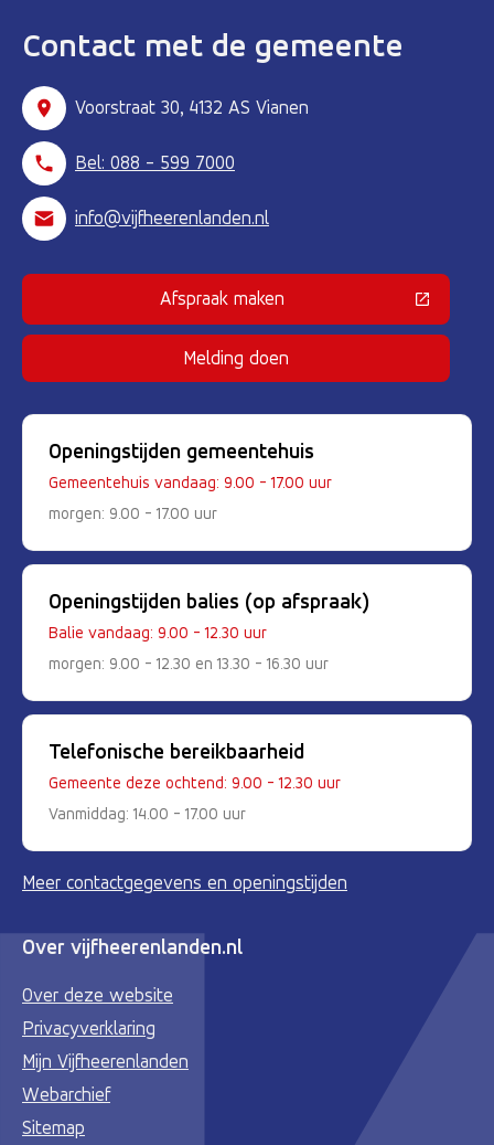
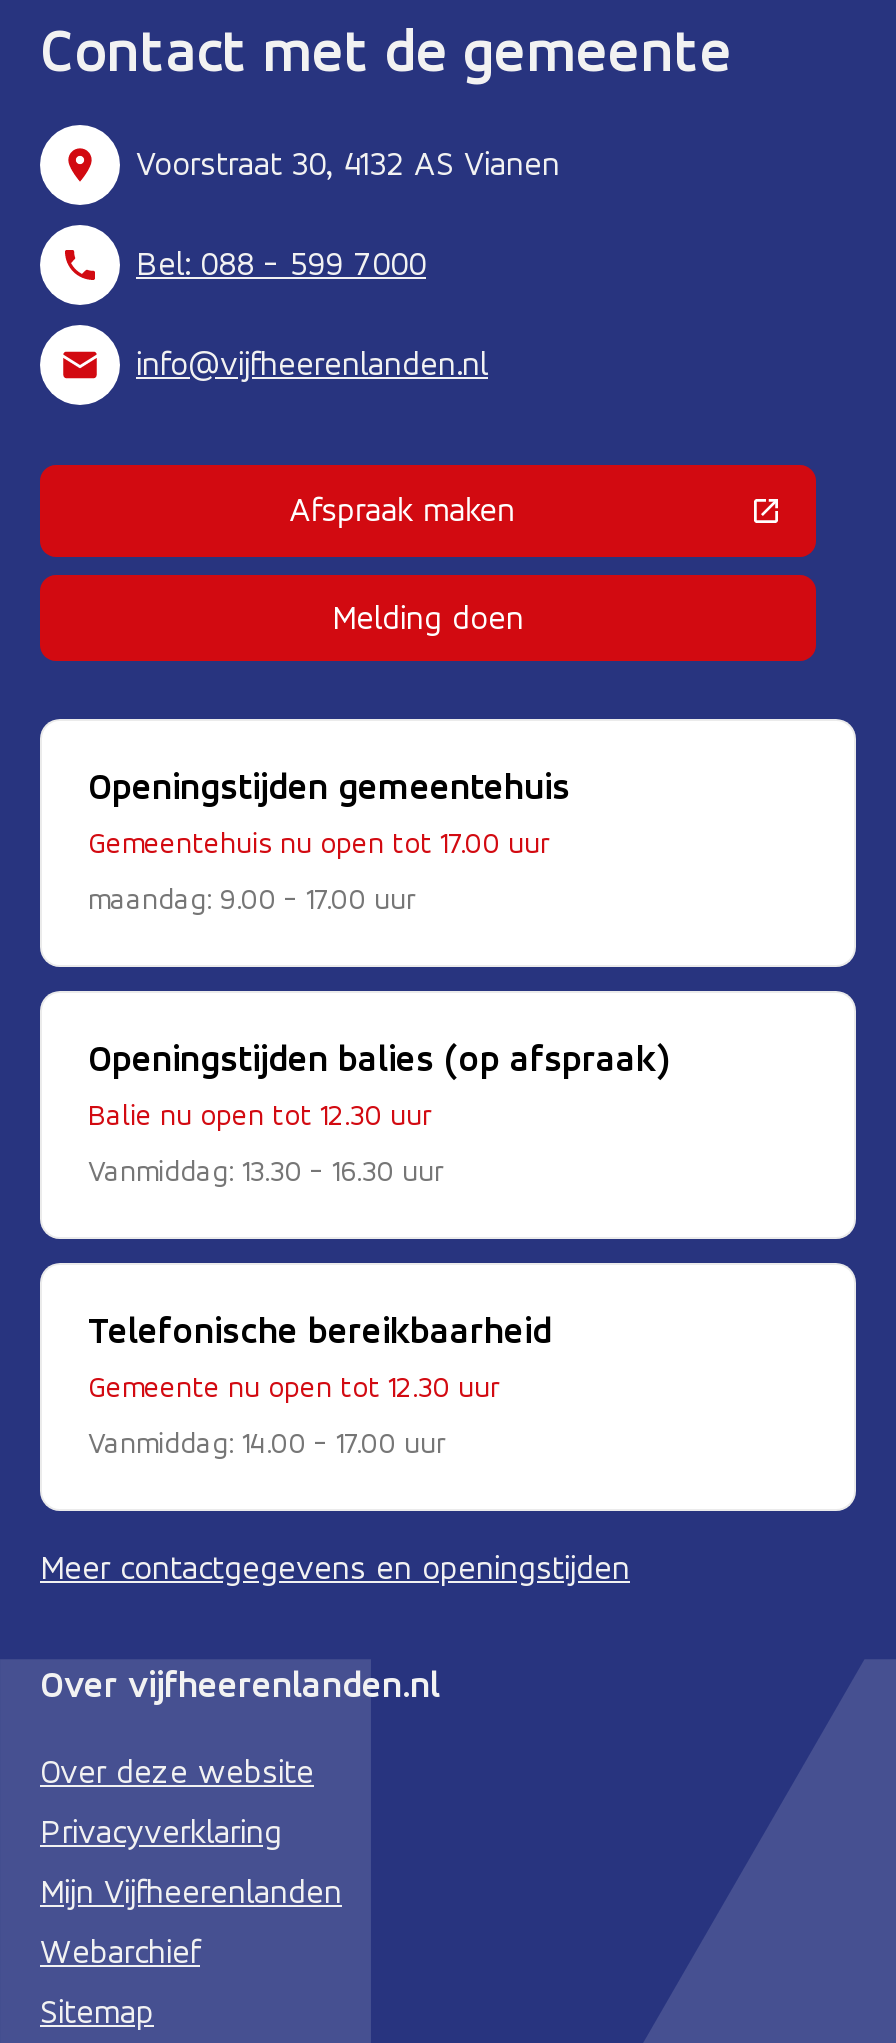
[49,473,332,493] Gemeentehuis vandaag: 9.00 - 17.00 uur -> [88,825,550,861] Gemeentehuis nu open tot 17.00 uur
[49,504,217,524] morgen: 9.00 - 17.00 uur -> [88,881,416,917] maandag: 9.00 - 17.00 uur
[49,623,267,643] Balie vandaag: 9.00 - 12.30 uur -> [88,1097,432,1133] Balie nu open tot 12.30 uur
[49,654,329,674] morgen: 9.00 - 12.30 en 13.30 - 16.30 uur -> [88,1153,444,1189] Vanmiddag: 13.30 - 16.30 uur
[49,773,341,793] Gemeente deze ochtend: 9.00 - 12.30 uur -> [88,1369,500,1405] Gemeente nu open tot 12.30 uur

